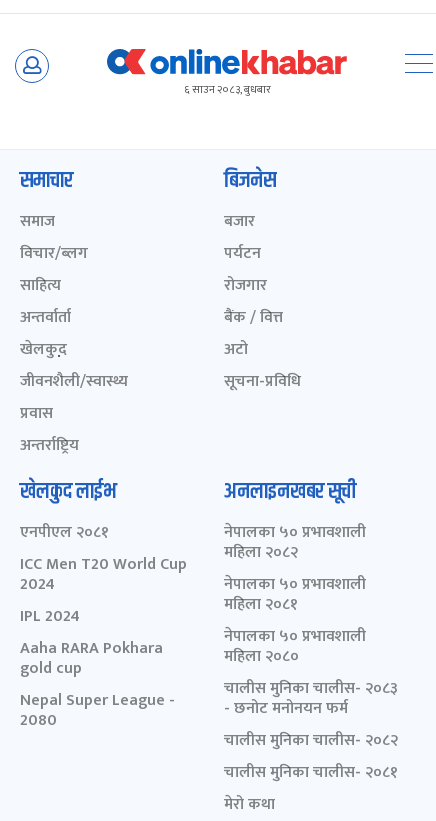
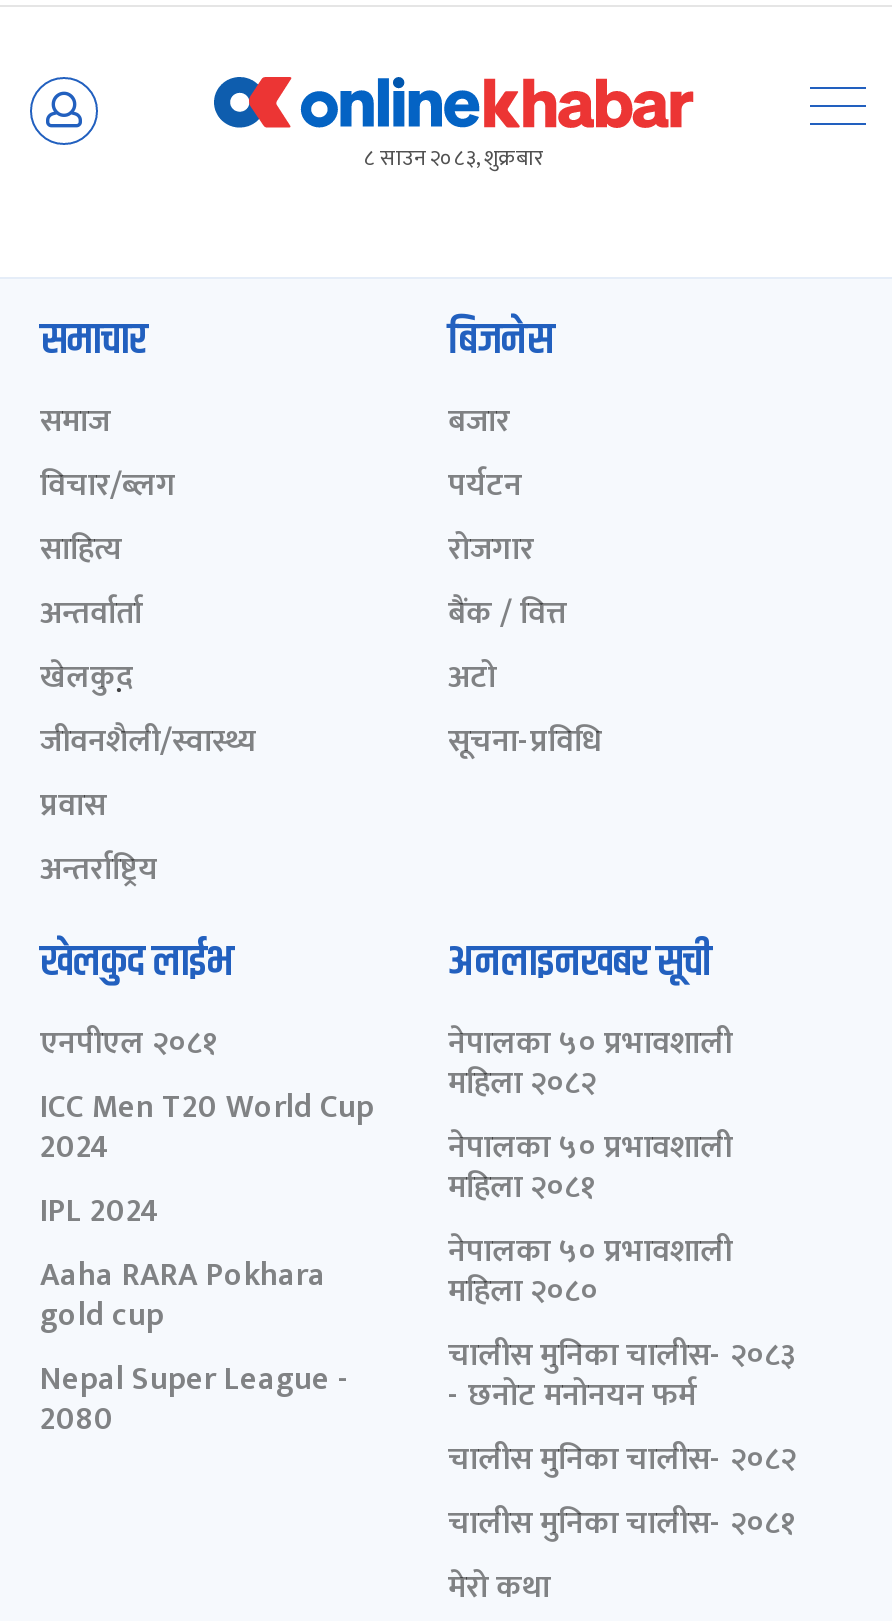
[183,81,270,99] ६ साउन २०८३, बुधबार -> [364,141,544,177] ८ साउन २०८३, शुक्रबार

